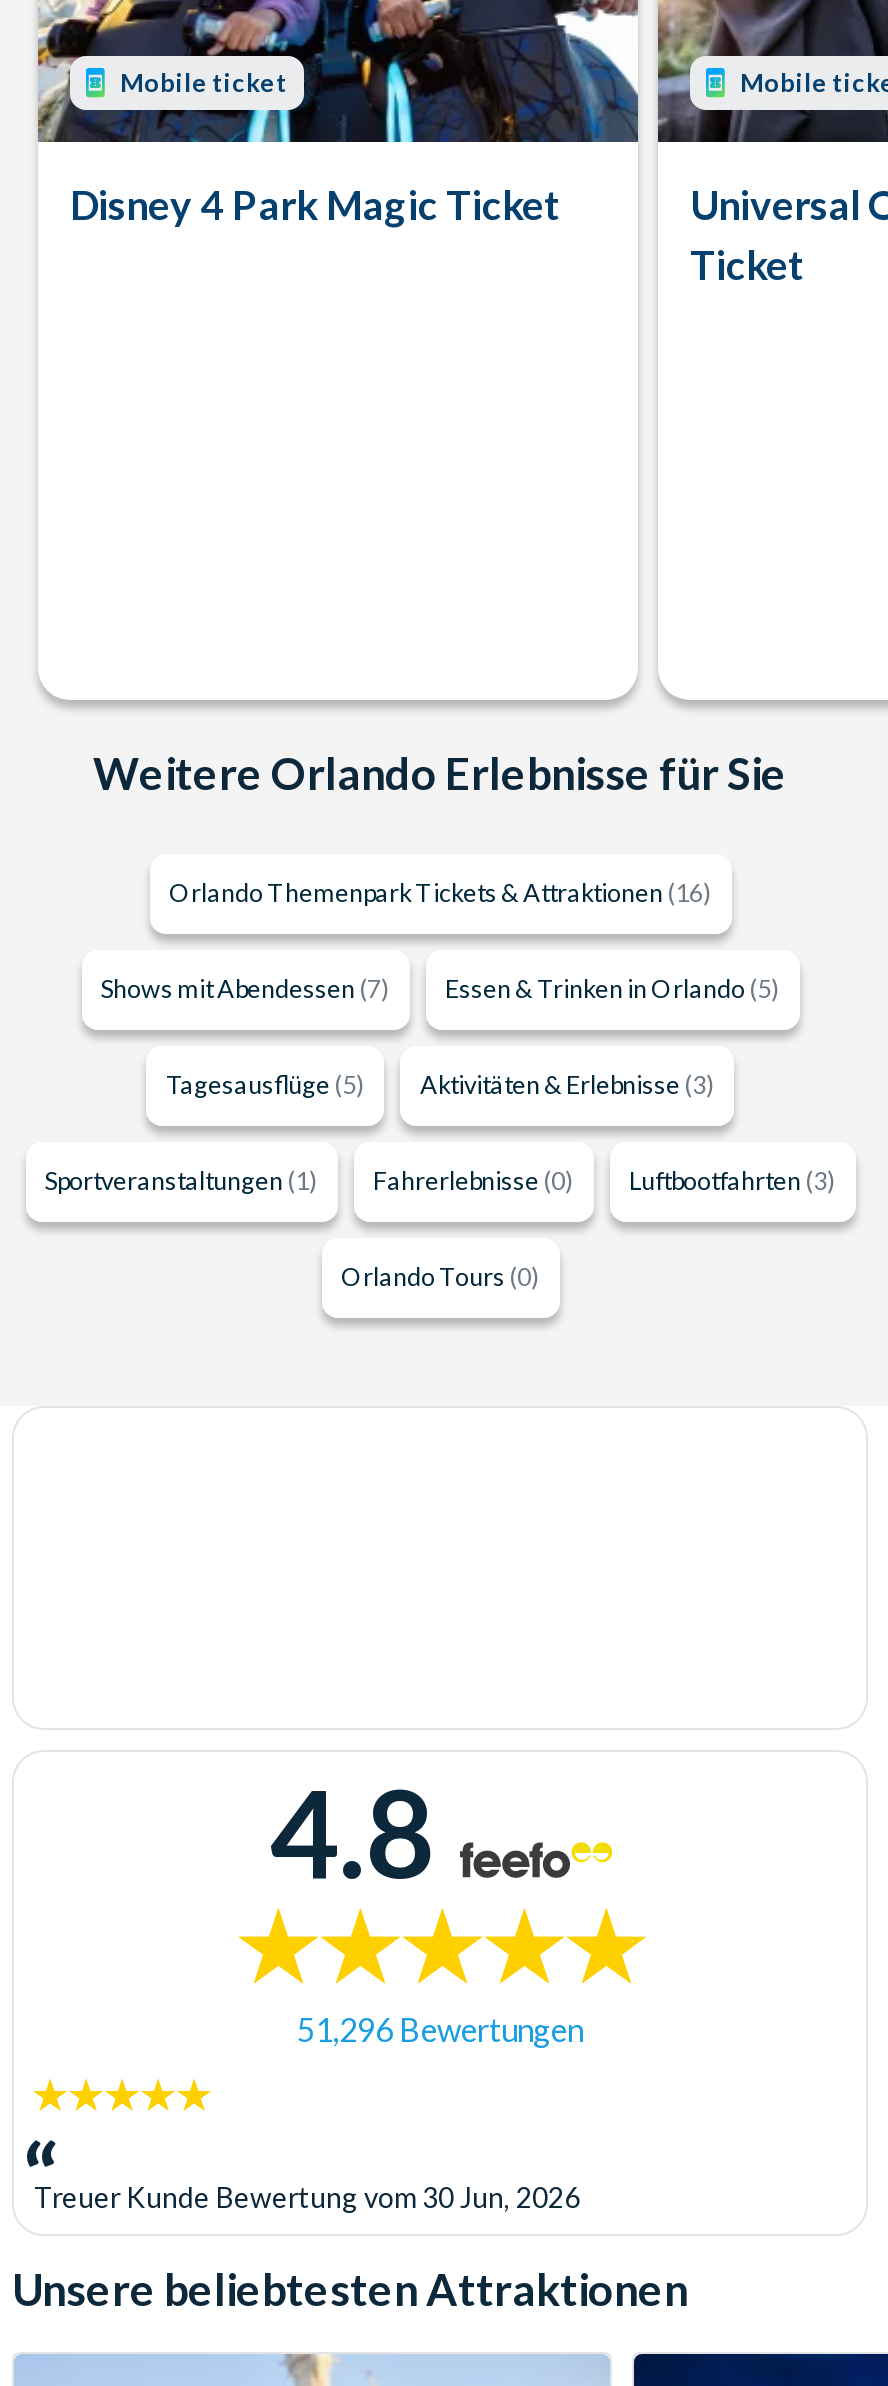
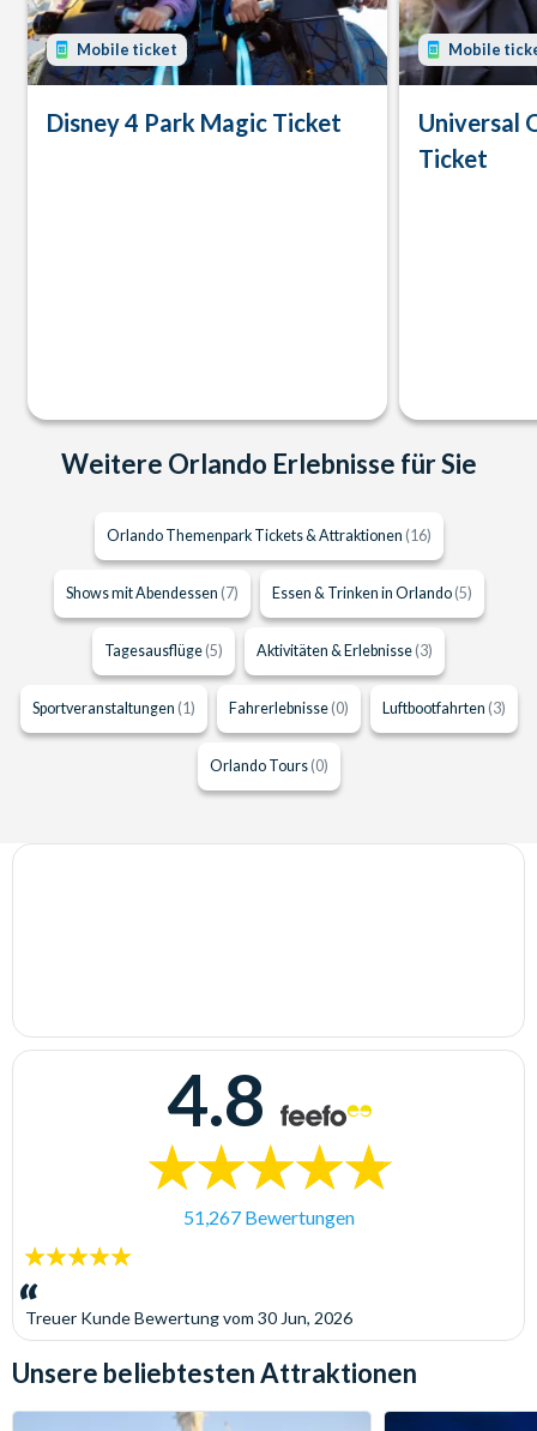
[297,2010,583,2048] 51,296 Bewertungen -> [183,1205,354,1228] 51,267 Bewertungen

